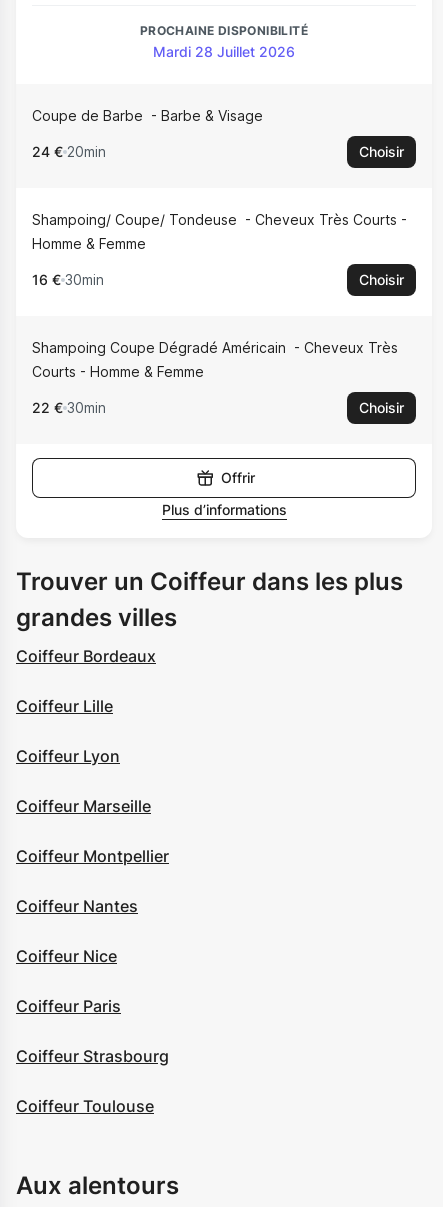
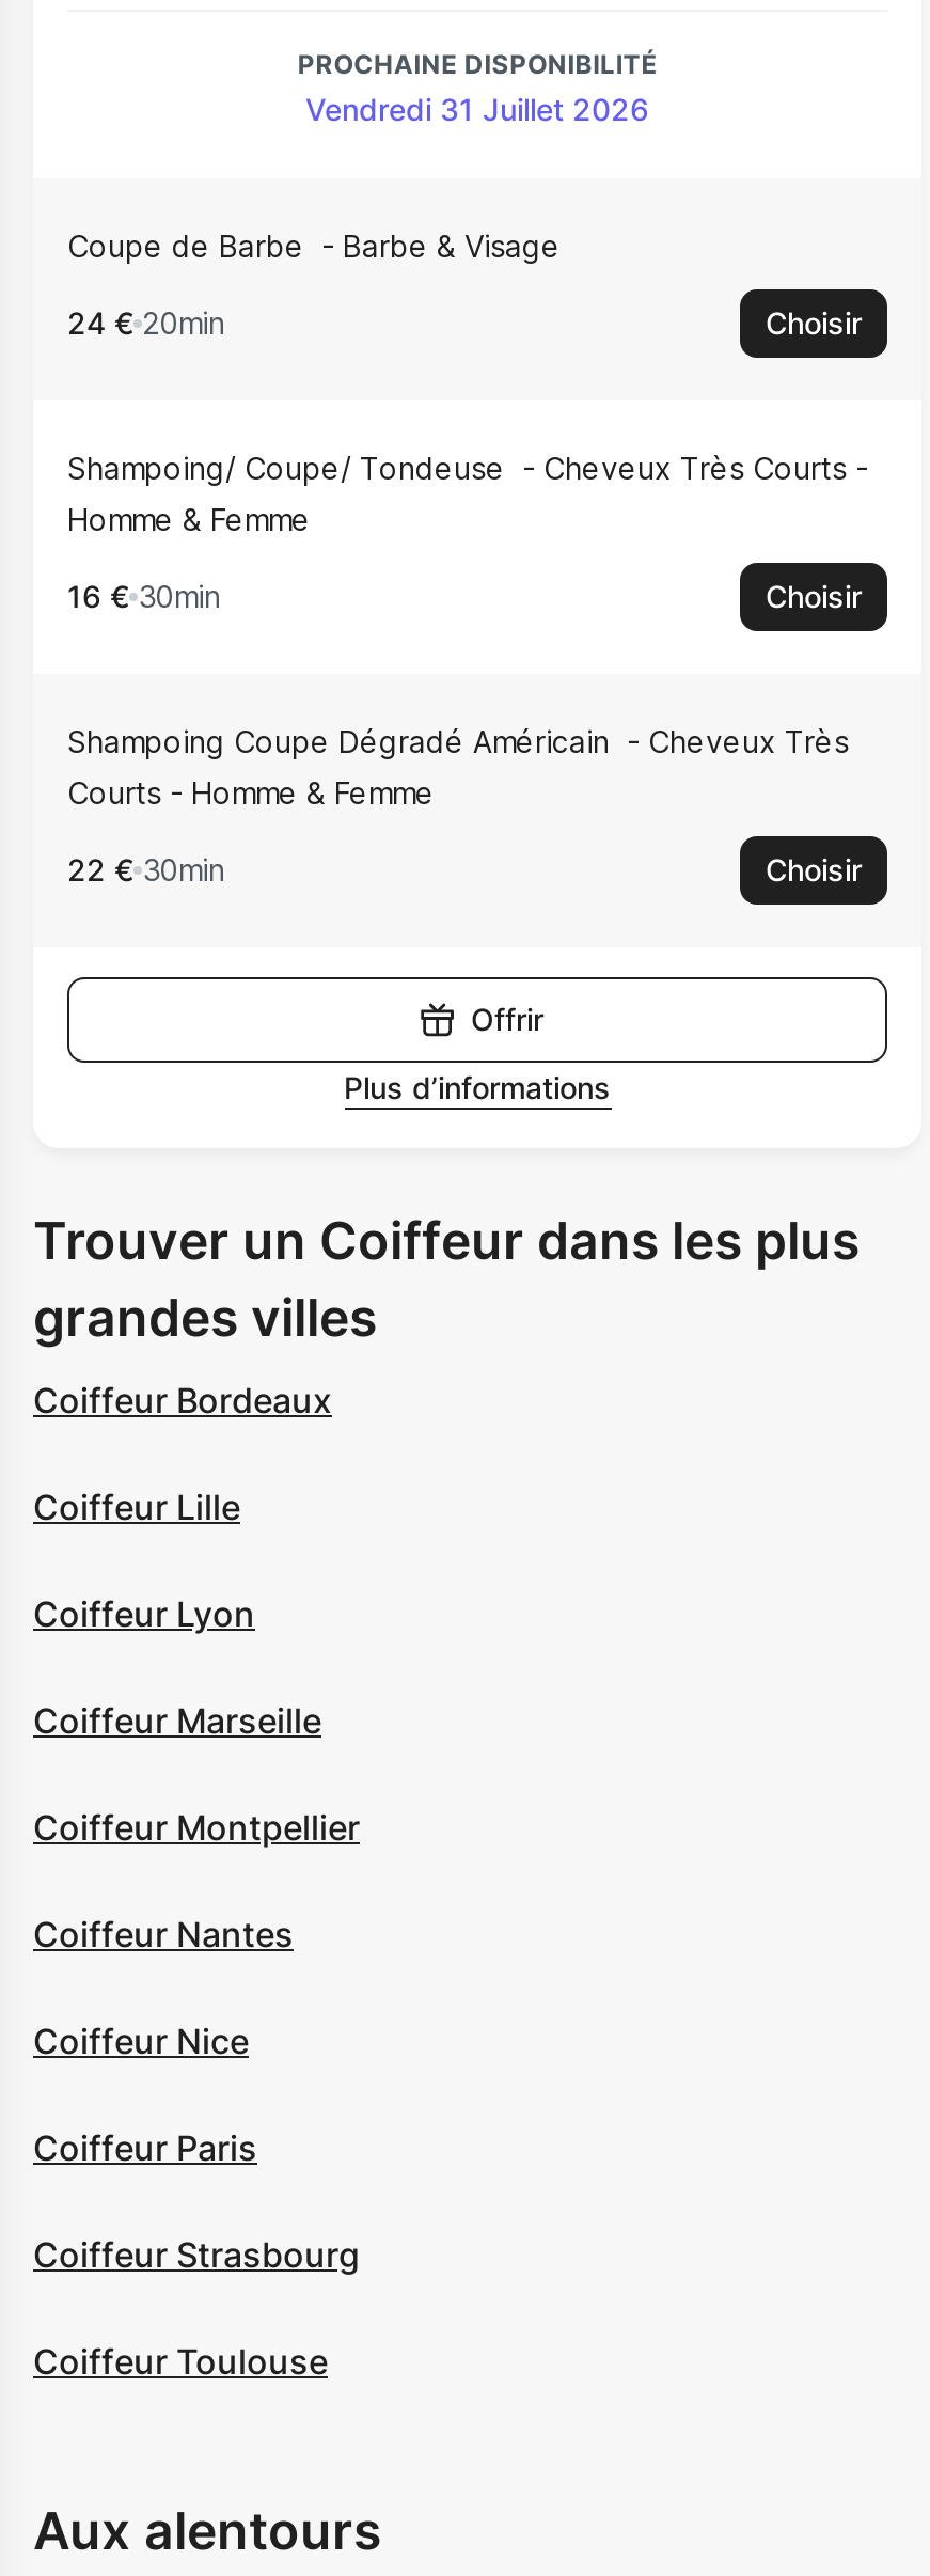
[153,43,295,60] Mardi 28 Juillet 2026 -> [305,91,649,127] Vendredi 31 Juillet 2026

